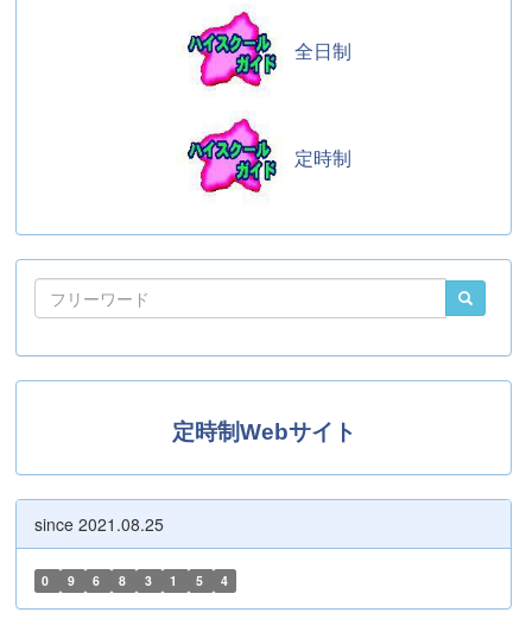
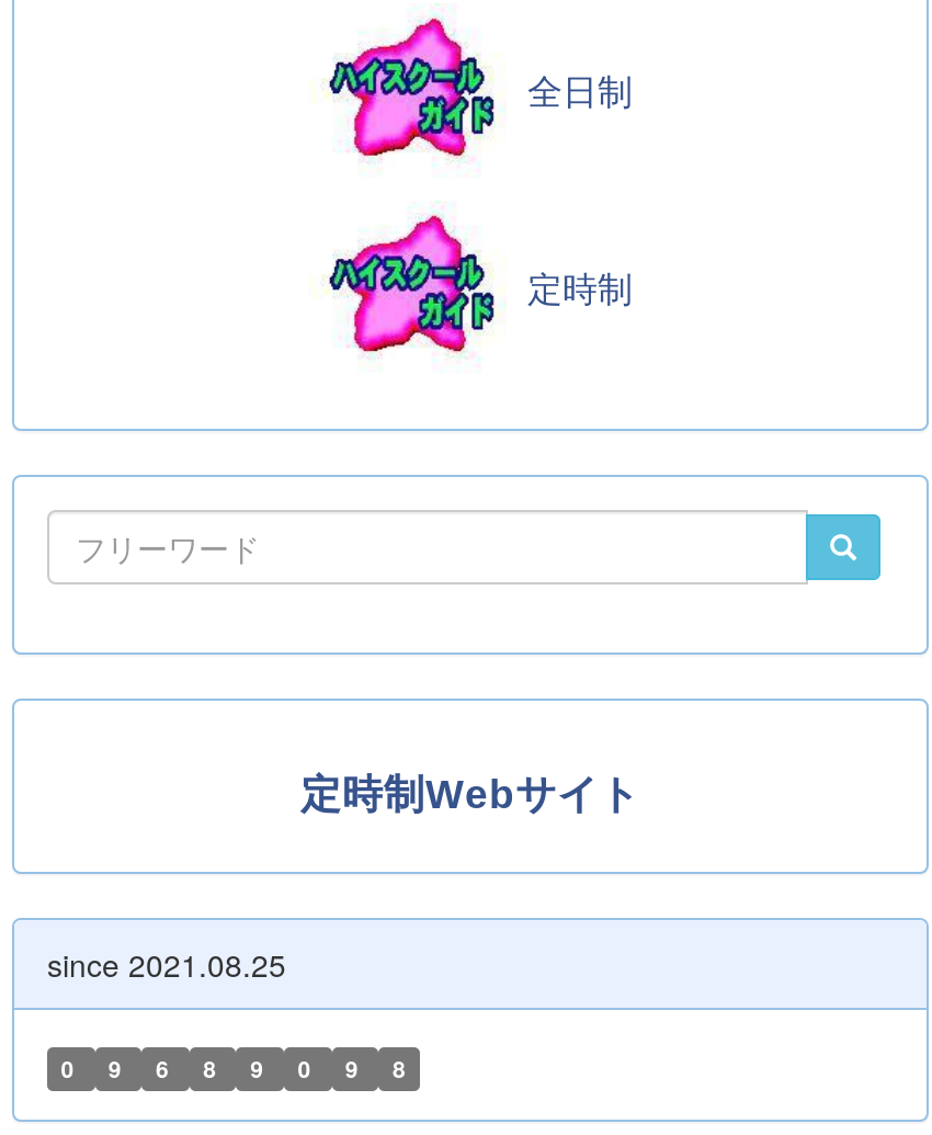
[145,572,155,590] 3 -> [250,1052,270,1085] 9
[170,572,181,590] 1 -> [298,1052,318,1085] 0
[196,572,206,590] 5 -> [345,1052,365,1085] 9
[221,572,229,590] 4 -> [393,1052,406,1085] 8

